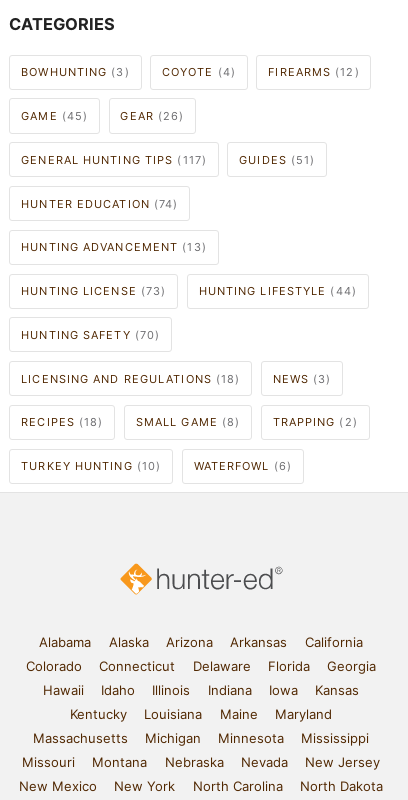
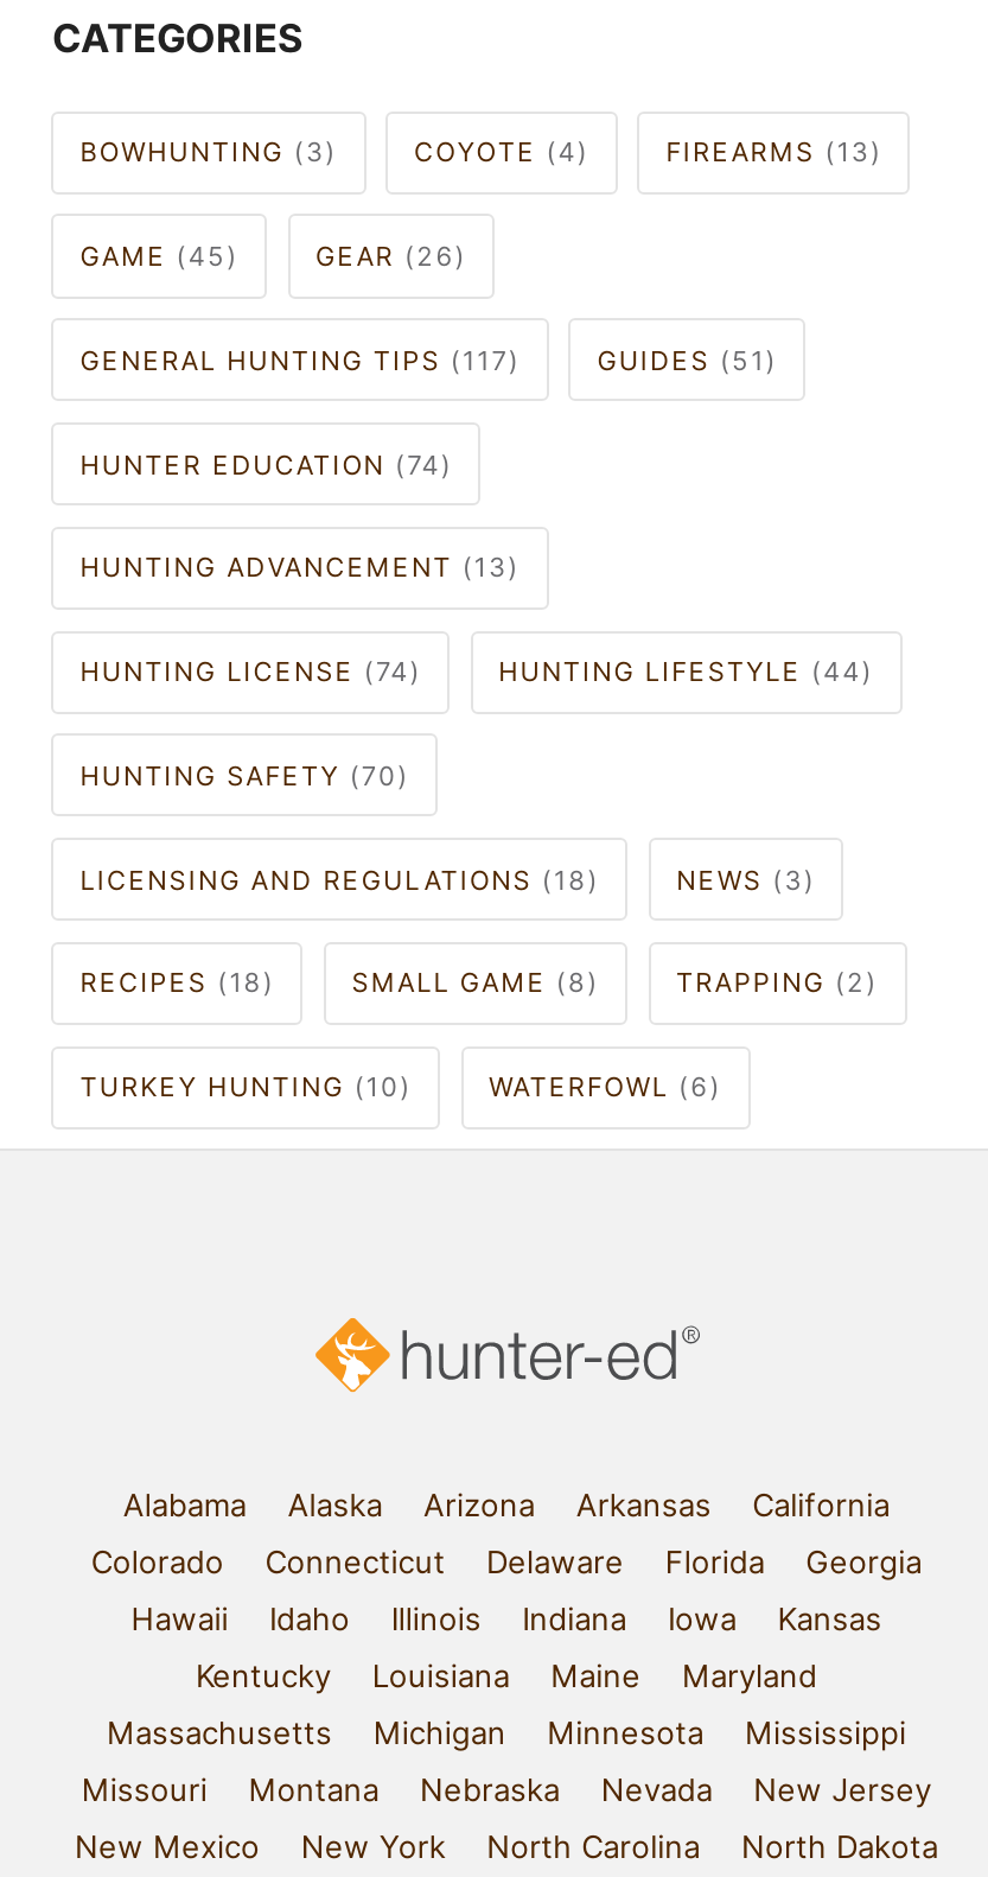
[268,65,360,79] FIREARMS (12) -> [666,136,883,169] FIREARMS (13)
[21,284,166,298] HUNTING LICENSE (73) -> [80,655,422,688] HUNTING LICENSE (74)

